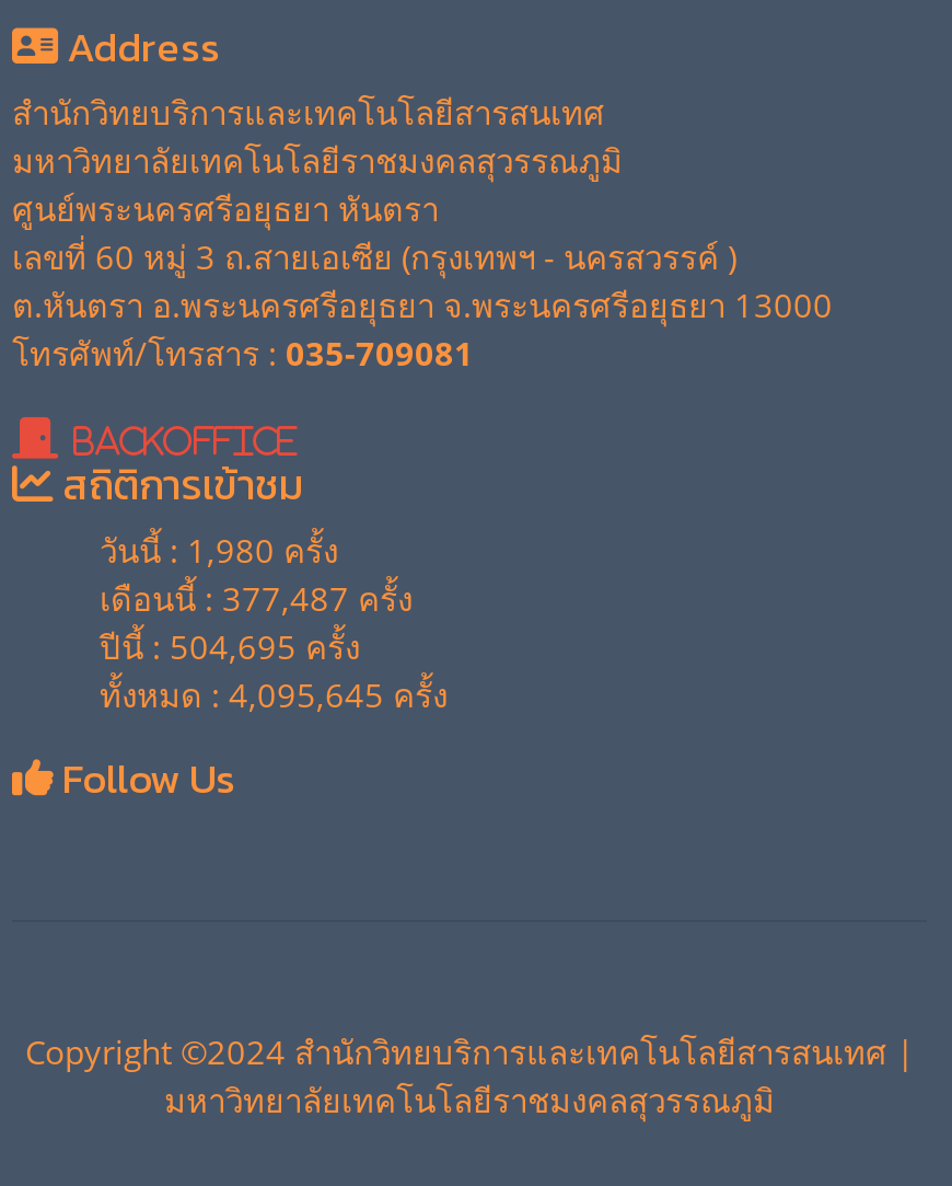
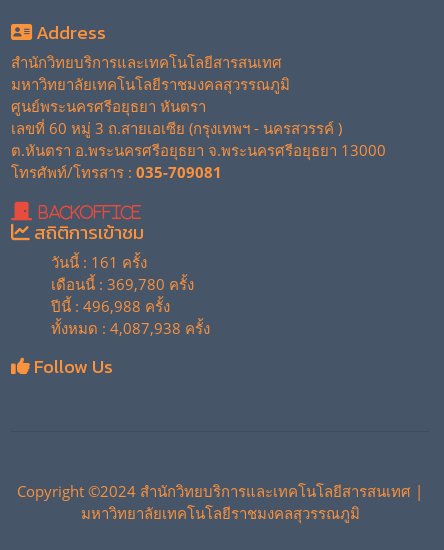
[100,528,338,572] วันนี้ : 1,980 ครั้ง -> [51,252,147,272] วันนี้ : 161 ครั้ง
[100,576,413,620] เดือนนี้ : 377,487 ครั้ง -> [51,274,194,294] เดือนนี้ : 369,780 ครั้ง
[100,625,360,668] ปีนี้ : 504,695 ครั้ง -> [51,296,170,316] ปีนี้ : 496,988 ครั้ง
[100,673,448,717] ทั้งหมด : 4,095,645 ครั้ง -> [51,318,210,338] ทั้งหมด : 4,087,938 ครั้ง

